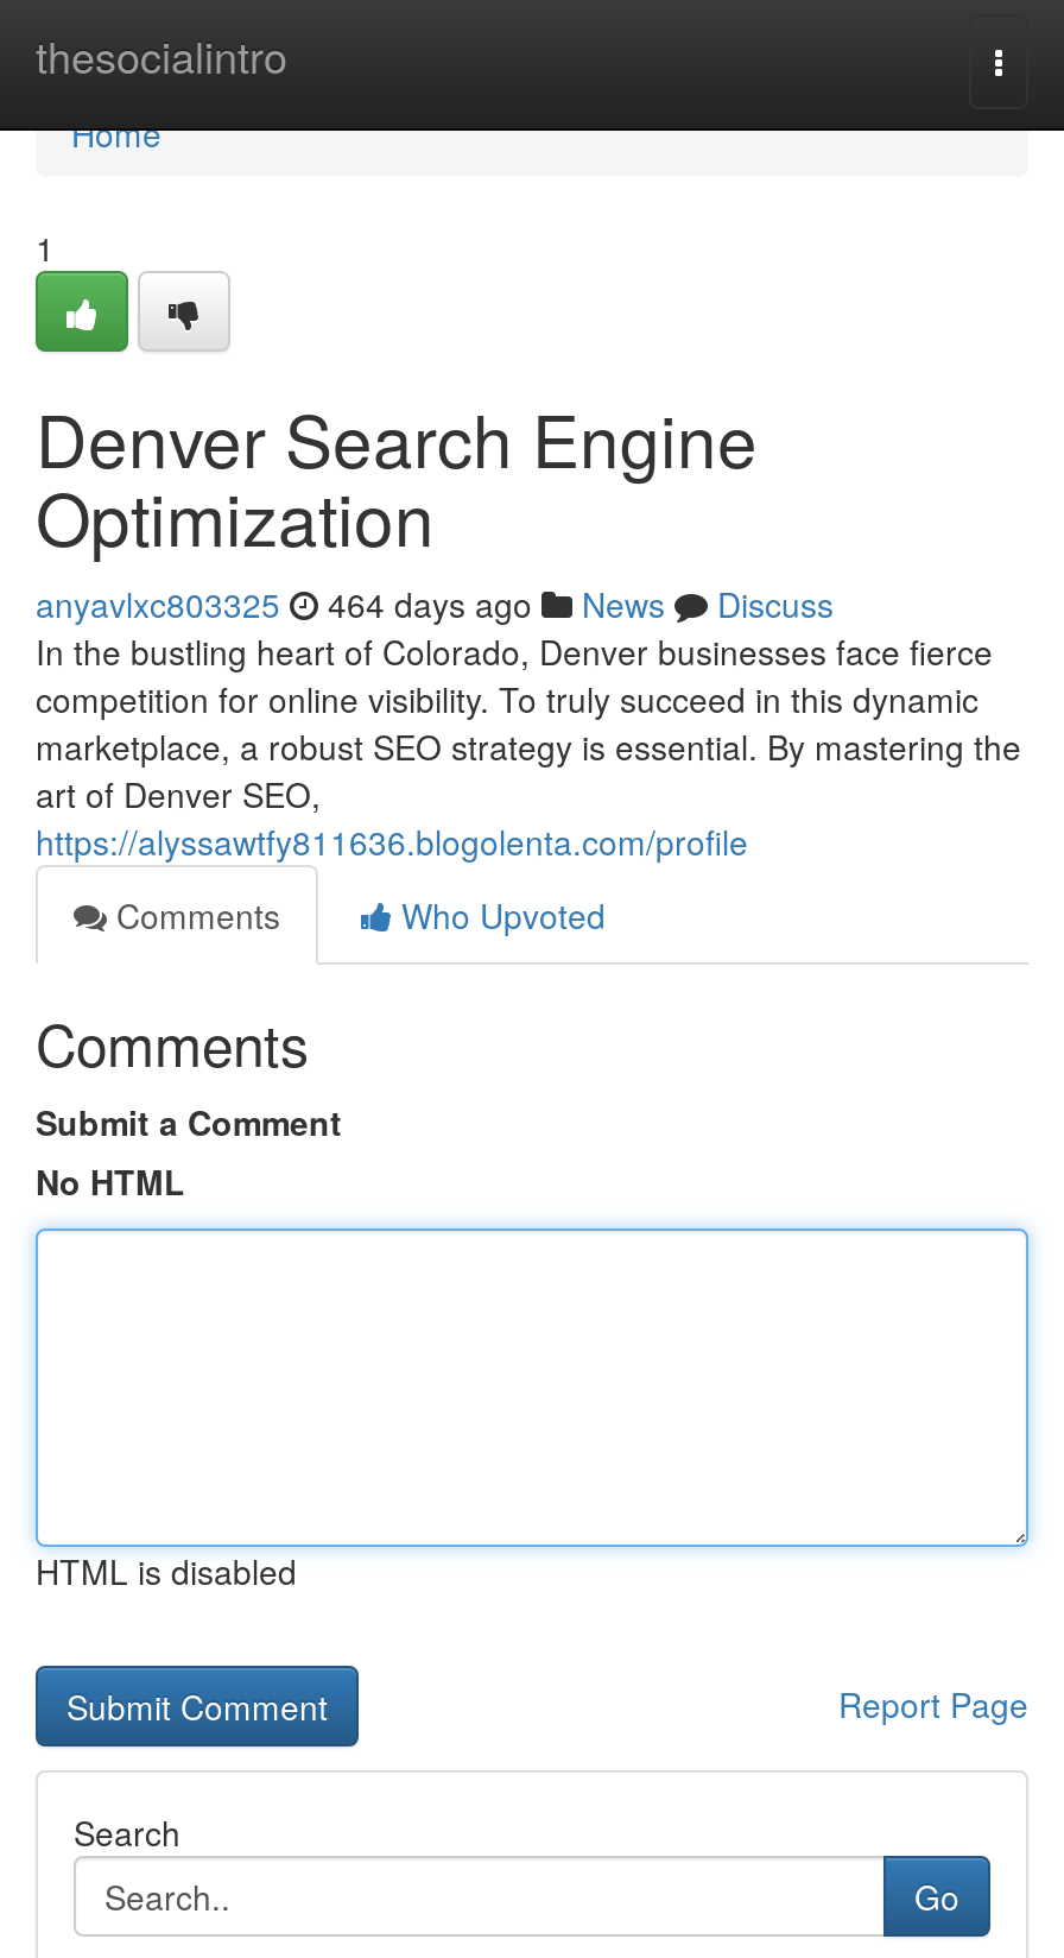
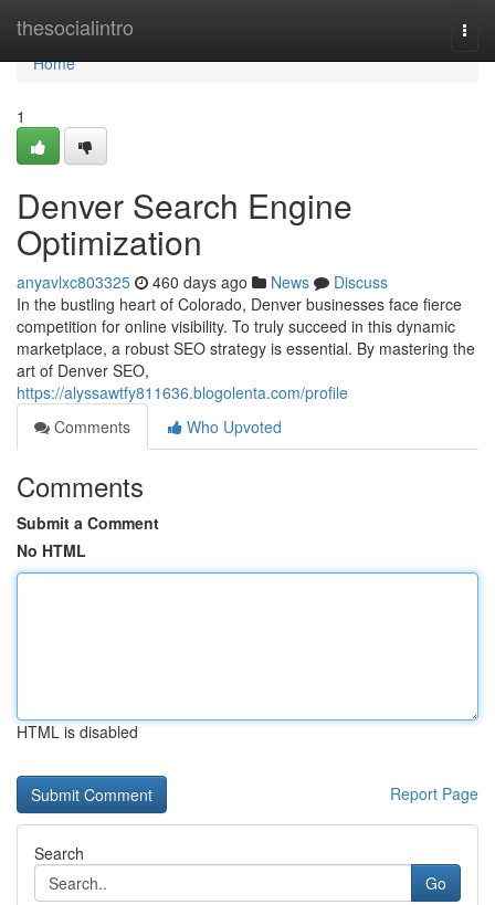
[36,580,834,627] anyavlxc803325 464 days ago News Discuss -> [17,271,388,293] anyavlxc803325 460 days ago News Discuss

